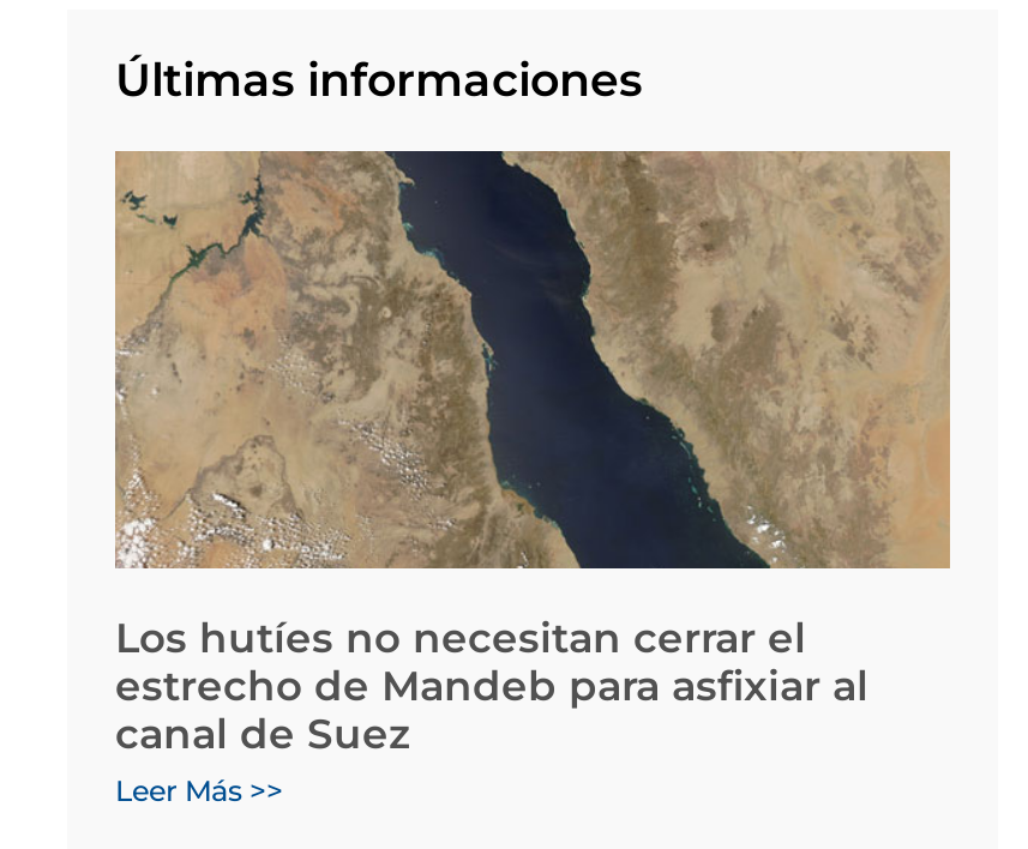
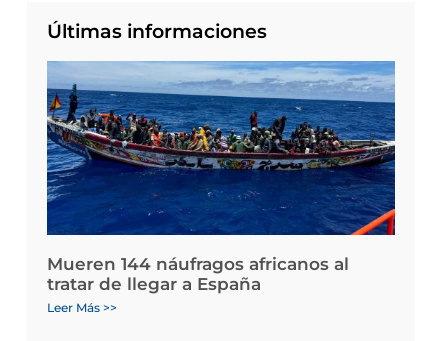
[113,149,952,757] [image] | Los hutíes no necesitan cerrar el | estrecho de Mandeb para asfixiar al | canal de Suez -> [46,60,396,294] [image] | Mueren 144 náufragos africanos al | tratar de llegar a España

